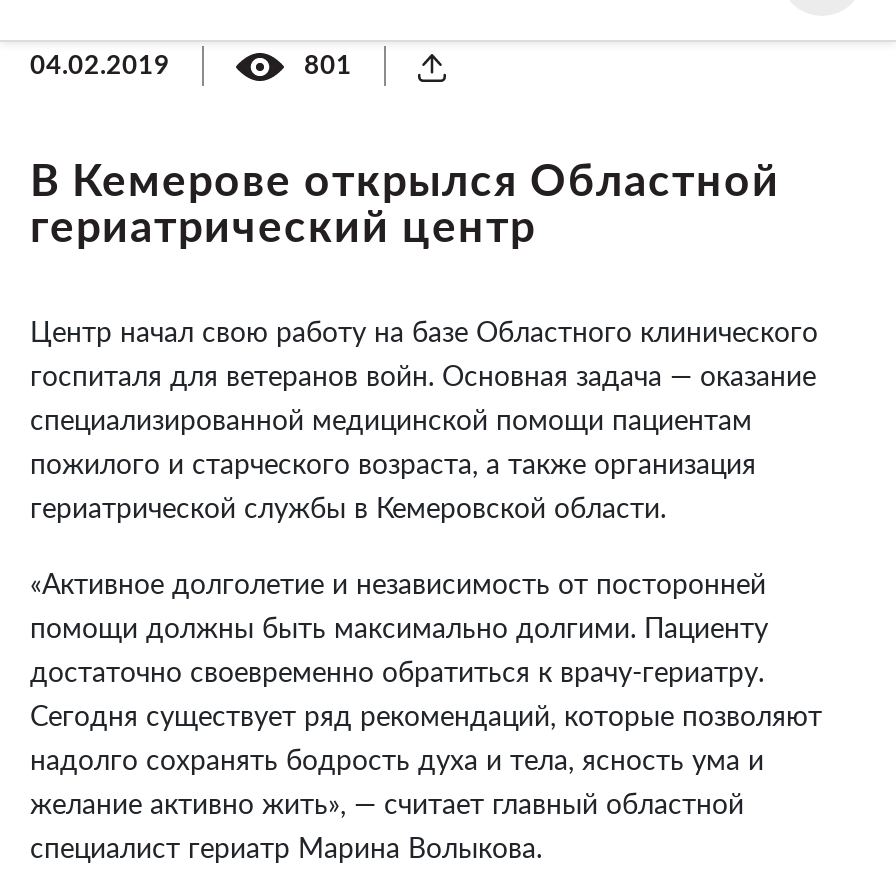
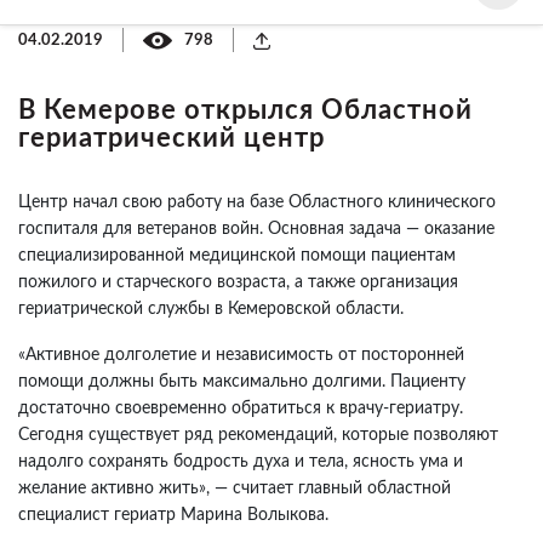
[304,53,352,79] 801 -> [184,32,213,48] 798

